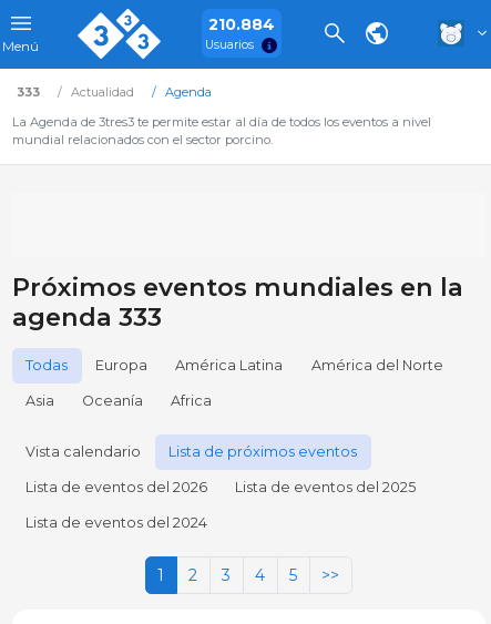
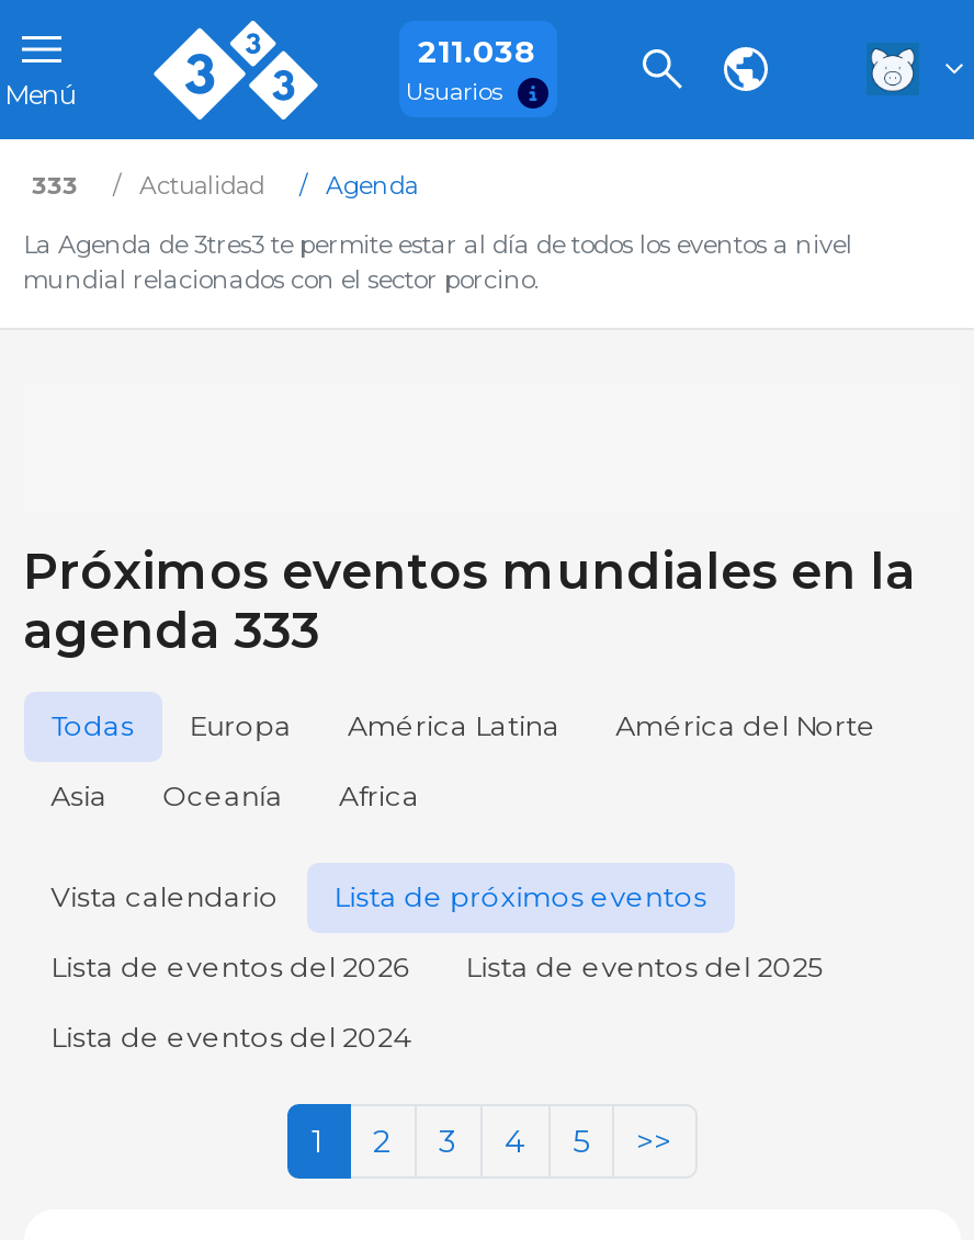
[208,14,274,34] 210.884 -> [418,31,536,70] 211.038

